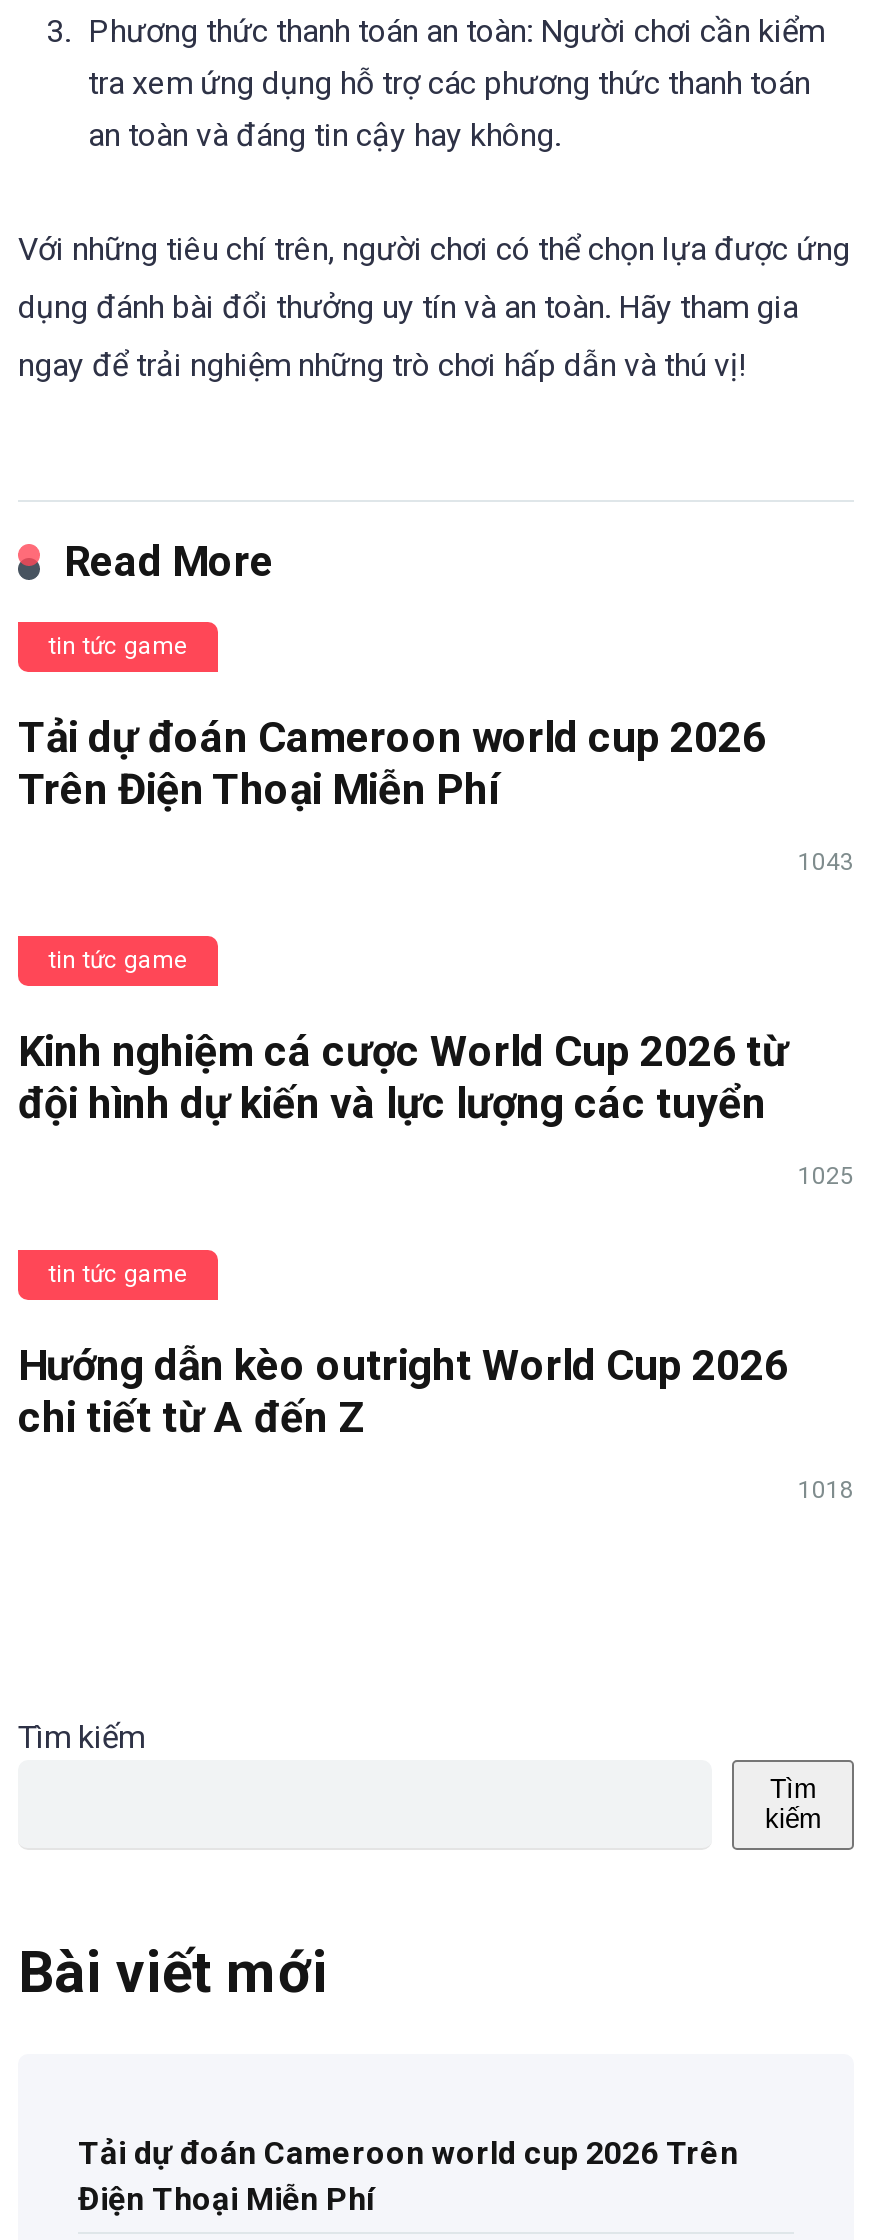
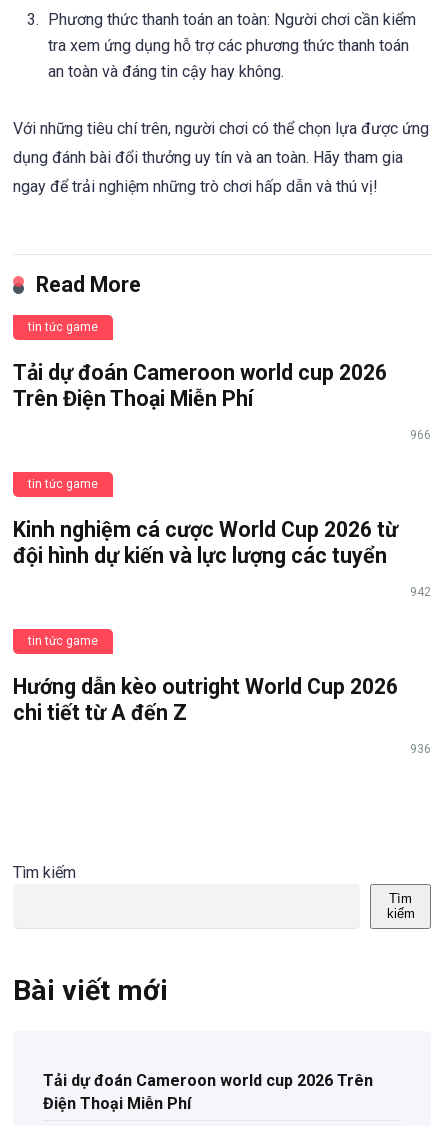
[798,848,854,876] 1043 -> [410,428,431,442] 966
[798,1162,854,1190] 1025 -> [410,585,431,599] 942
[798,1476,854,1504] 1018 -> [410,742,431,756] 936

